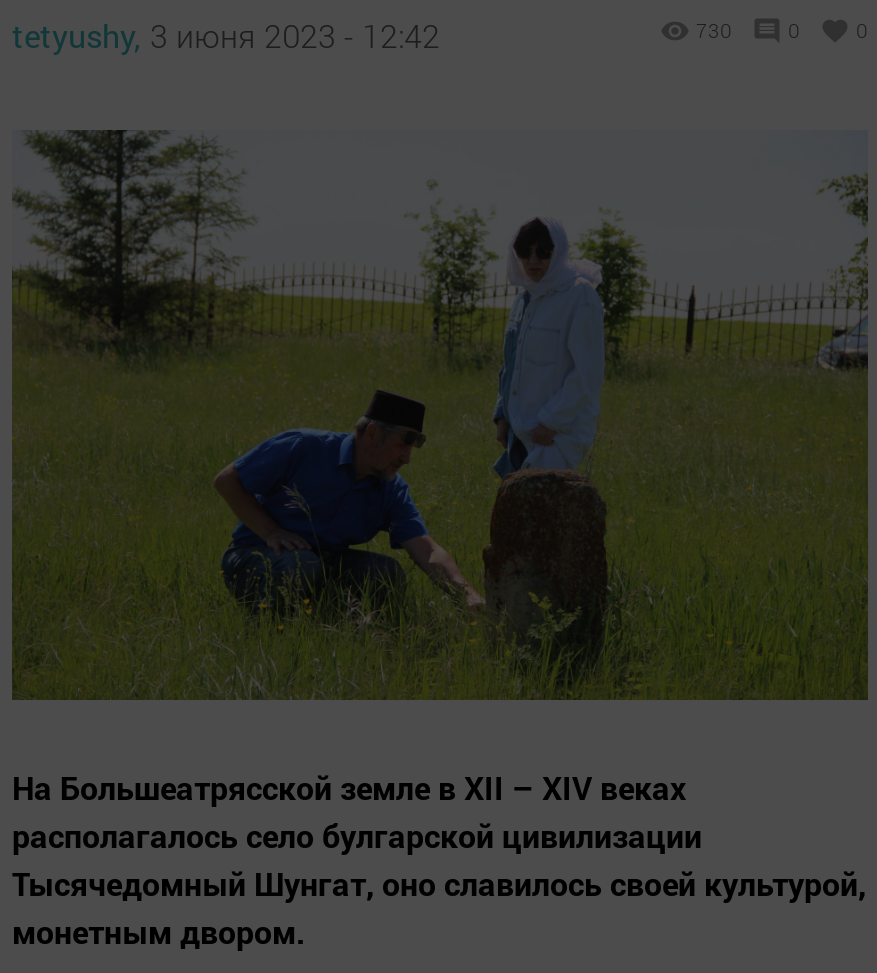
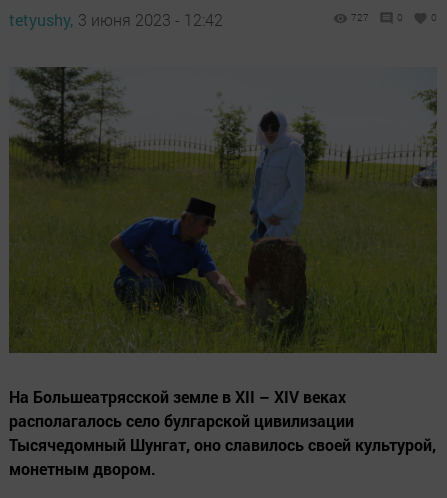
[696,18,732,44] 730 -> [351,11,369,24] 727

